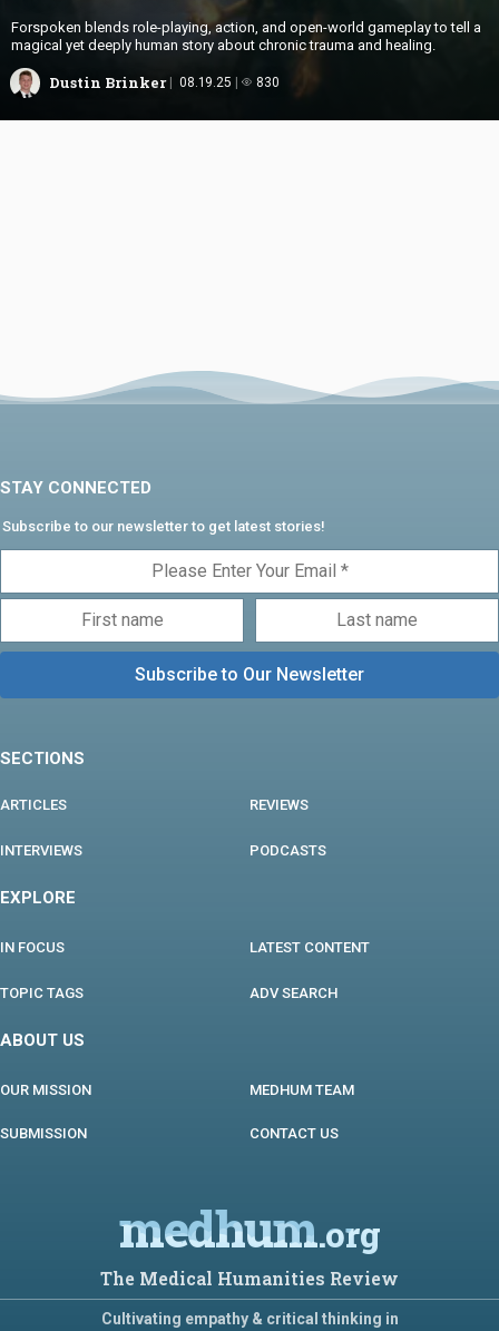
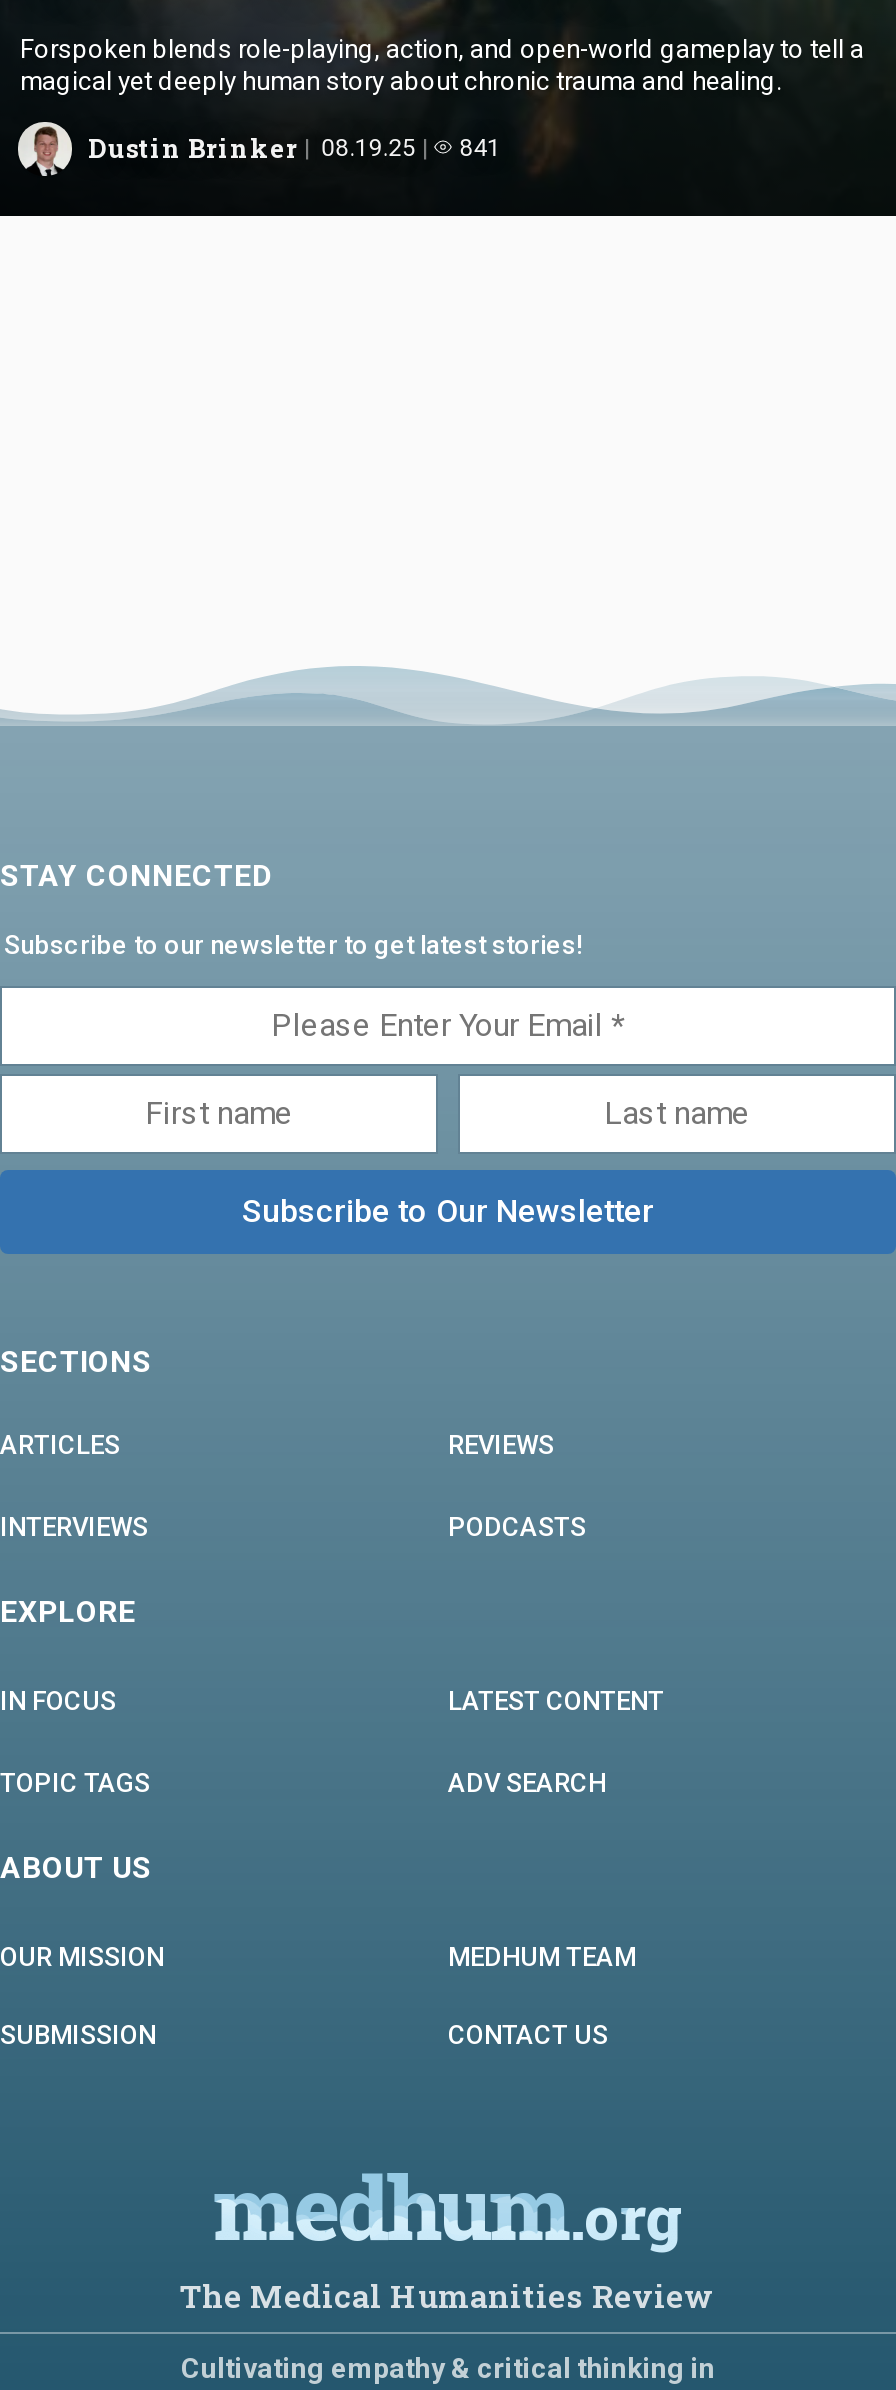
[49,73,279,93] Dustin Brinker 08.19.25 830 -> [88,131,501,167] Dustin Brinker 08.19.25 841

